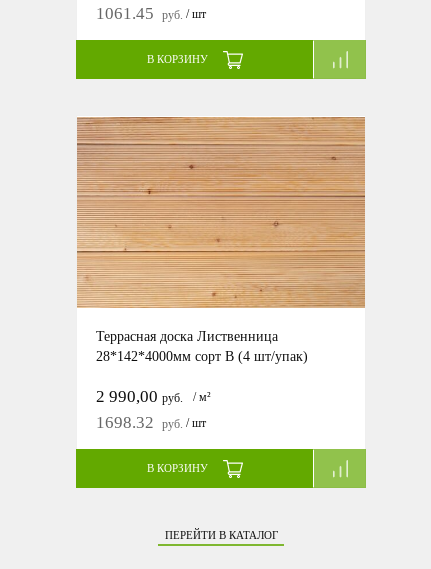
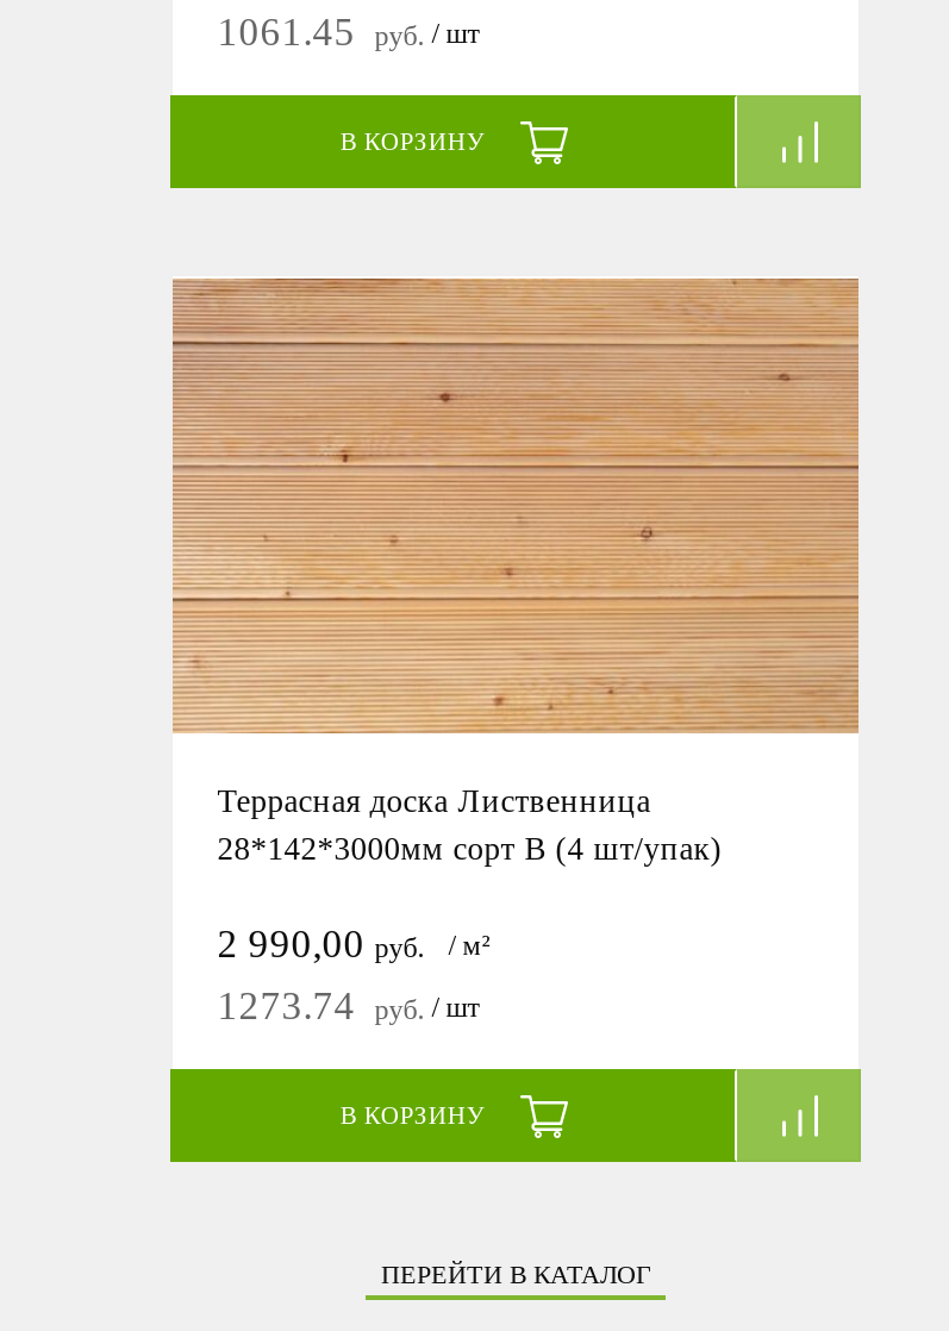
[96,349,308,364] 28*142*4000мм сорт В (4 шт/упак) -> [217,831,722,867] 28*142*3000мм сорт В (4 шт/упак)
[96,413,206,432] 1698.32 руб. / шт -> [217,983,479,1029] 1273.74 руб. / шт

